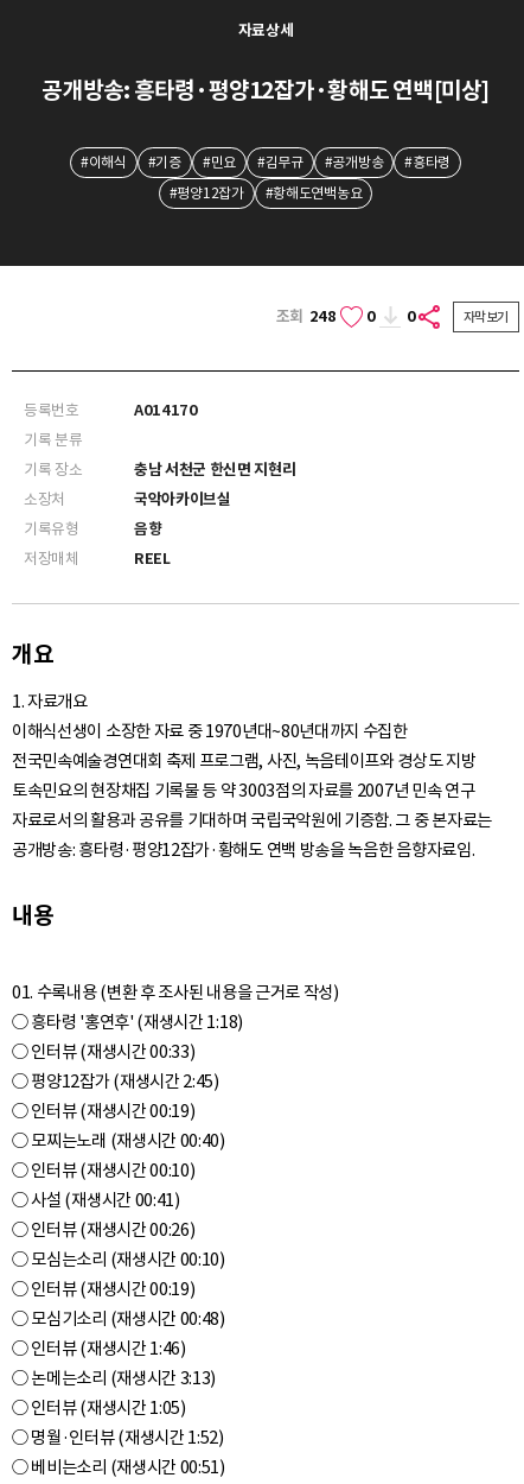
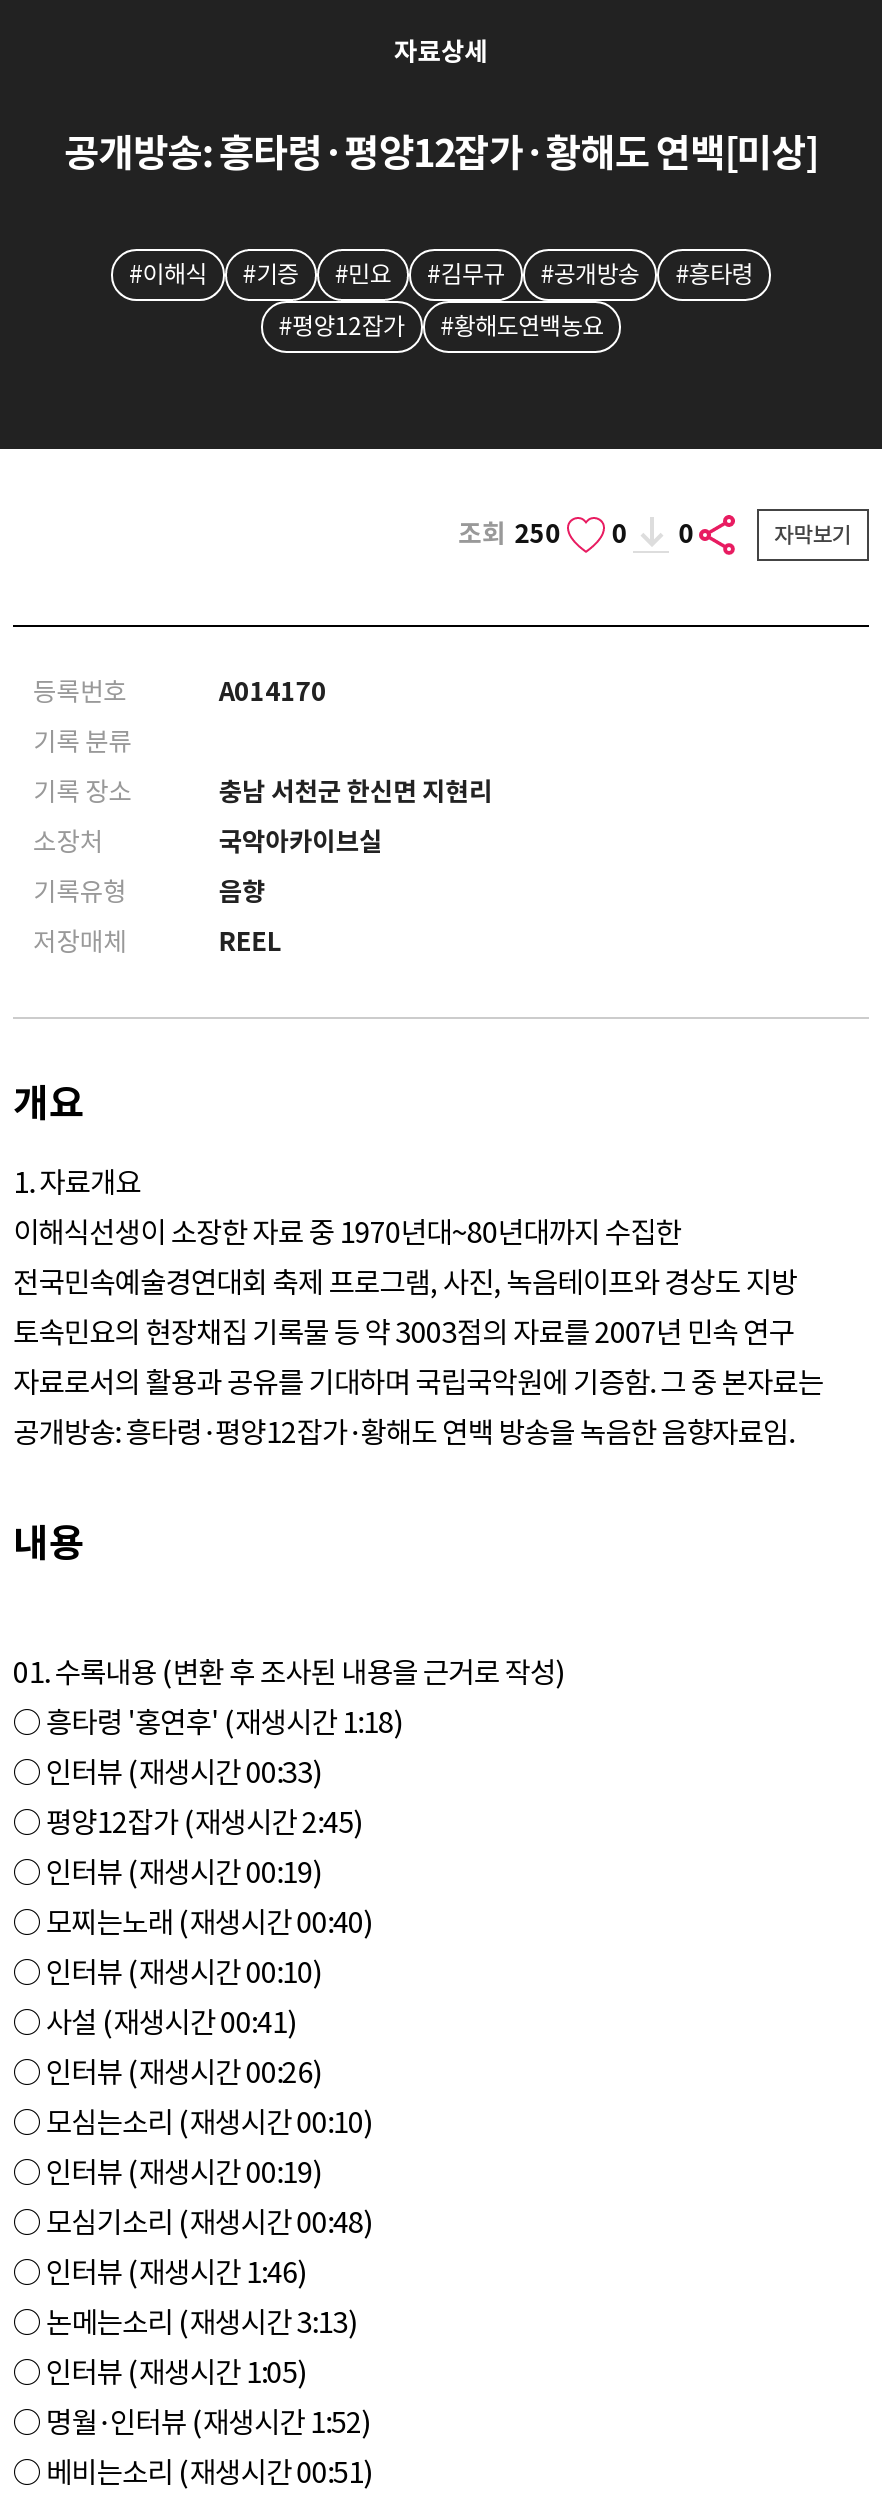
[276,307,415,327] 조회 248 0 0 -> [458,518,694,552] 조회 250 0 0

